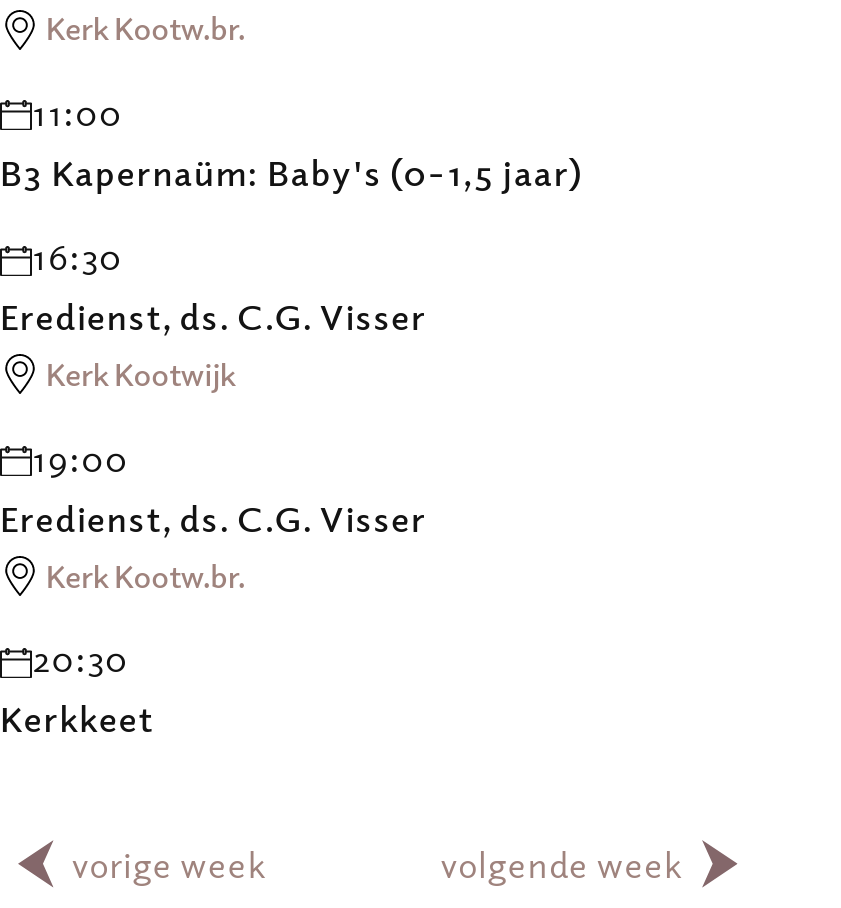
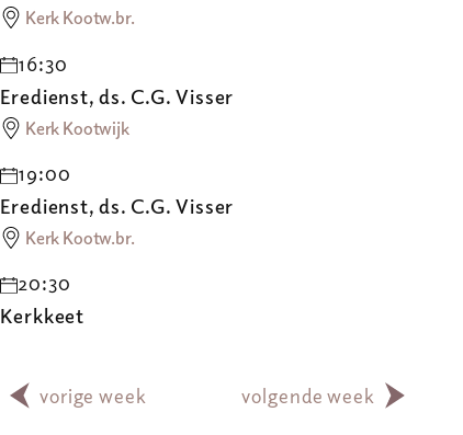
[0,90,583,194] 11:00 | B3 Kapernaüm: Baby's (0-1,5 jaar) -> none

